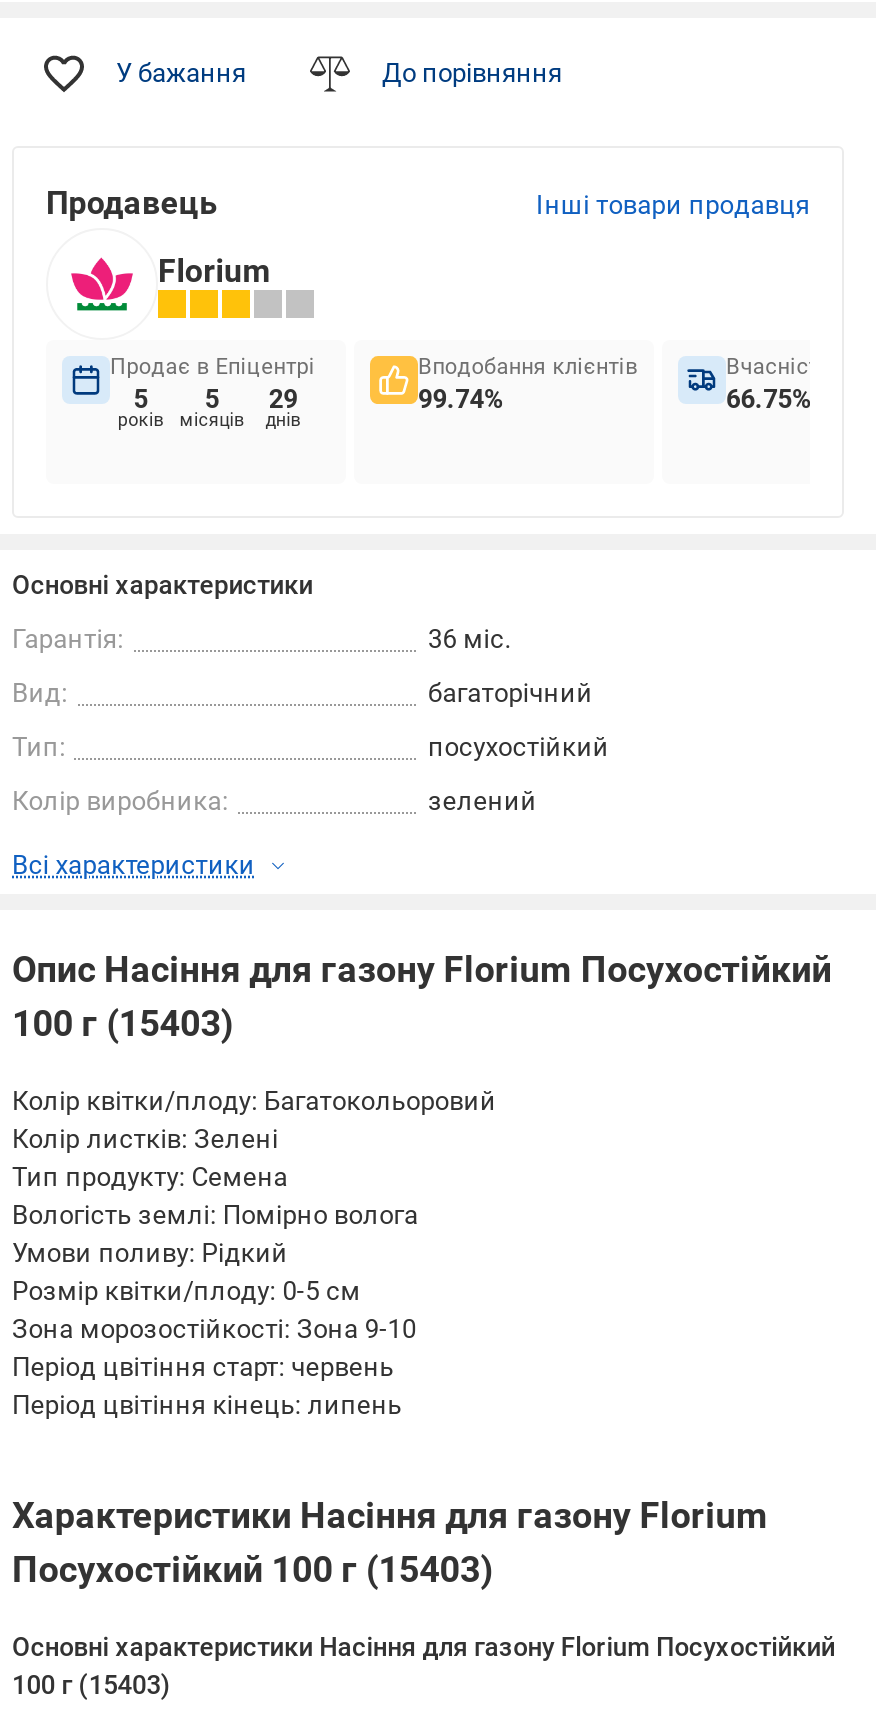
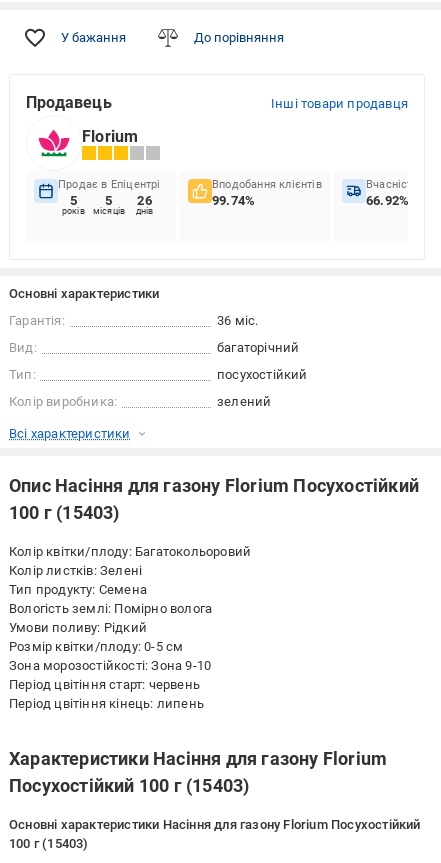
[134,384,298,414] 5 5 29 -> [70,193,152,208] 5 5 26
[726,384,812,414] 66.75% -> [366,193,409,208] 66.92%

